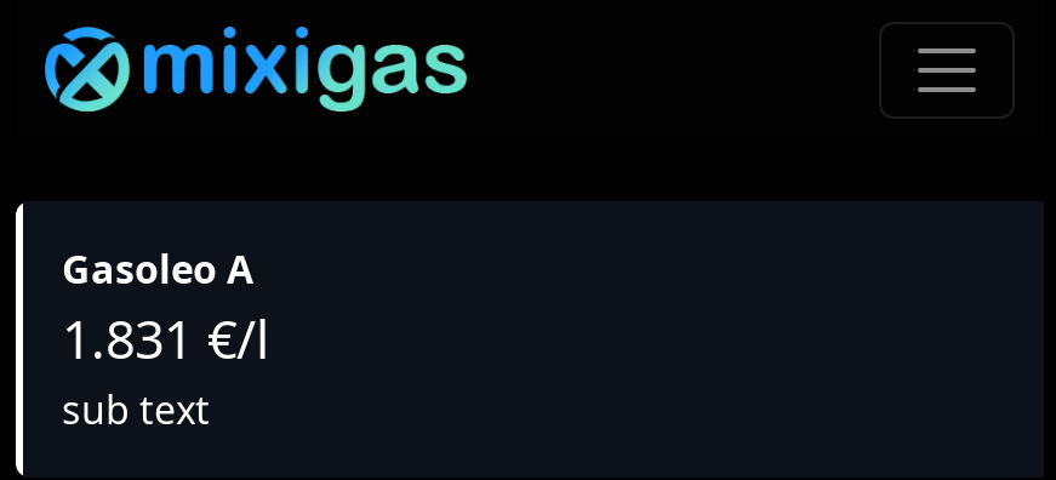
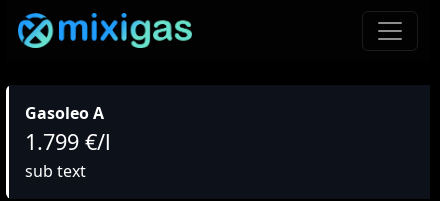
[62,303,270,373] 1.831 €/l -> [25,127,111,156] 1.799 €/l

